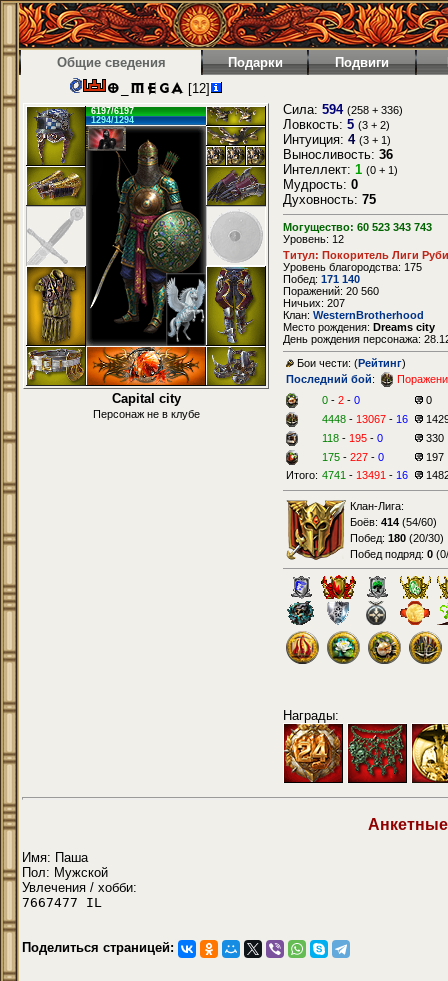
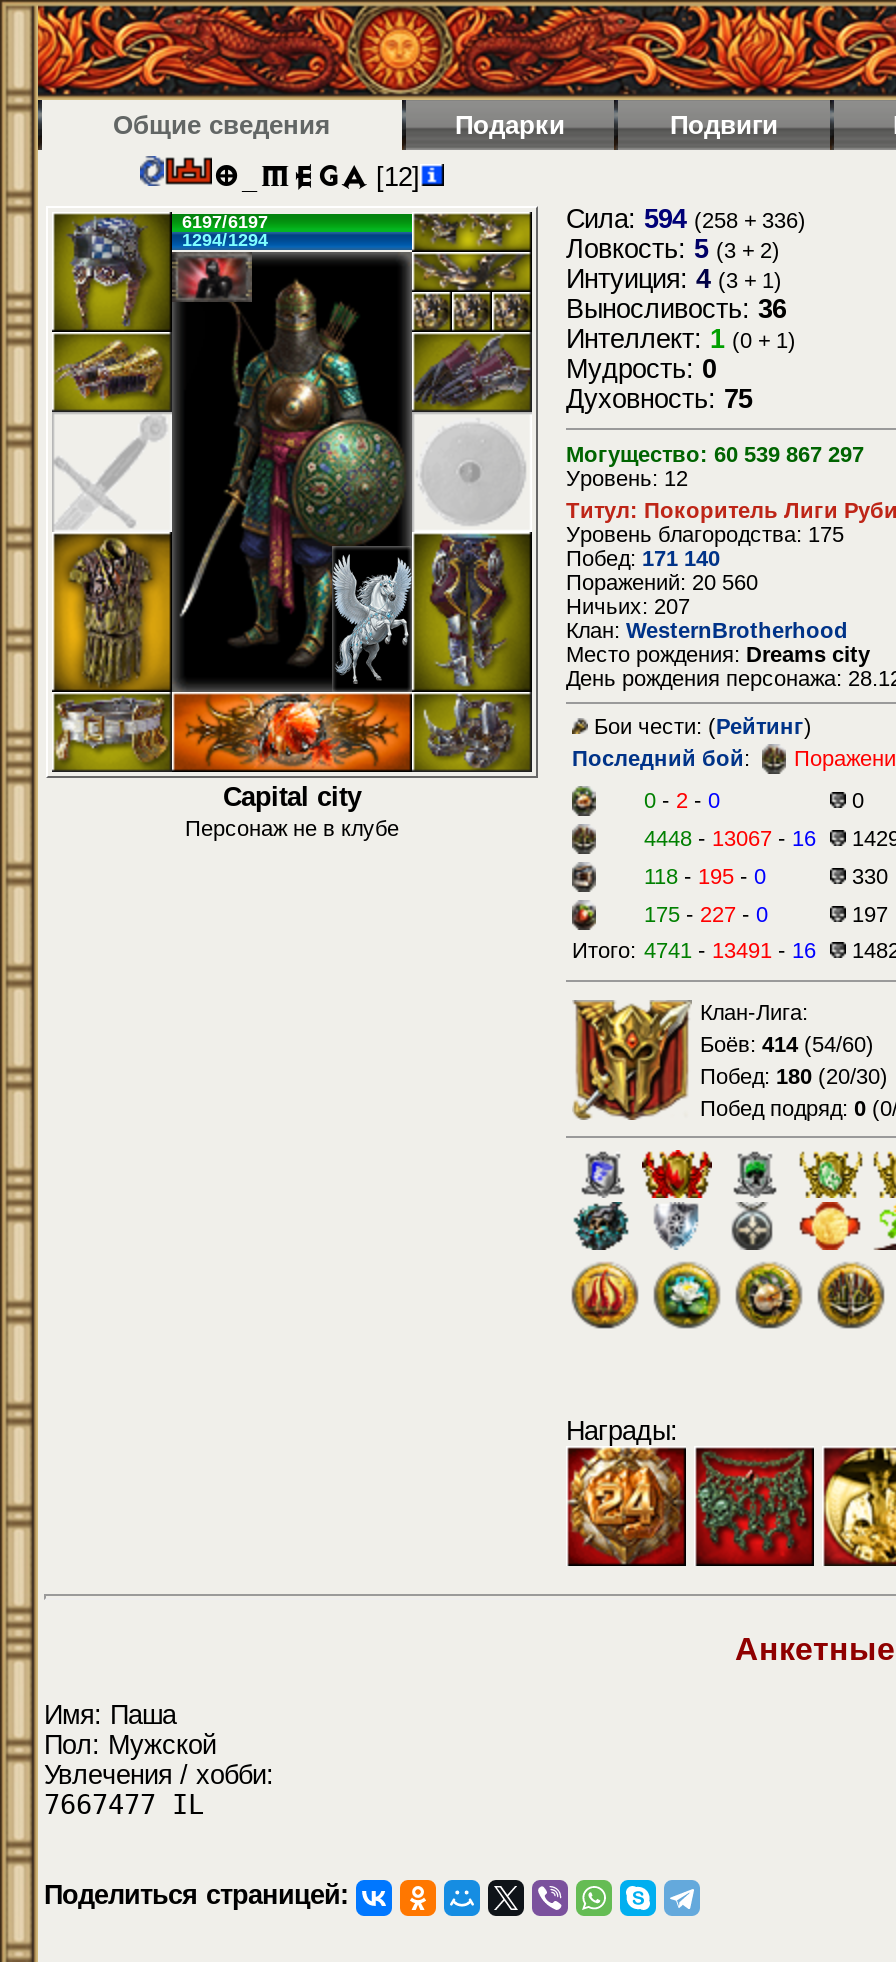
[283,221,432,233] Могущество: 60 523 343 743 -> [566,443,864,467] Могущество: 60 539 867 297

